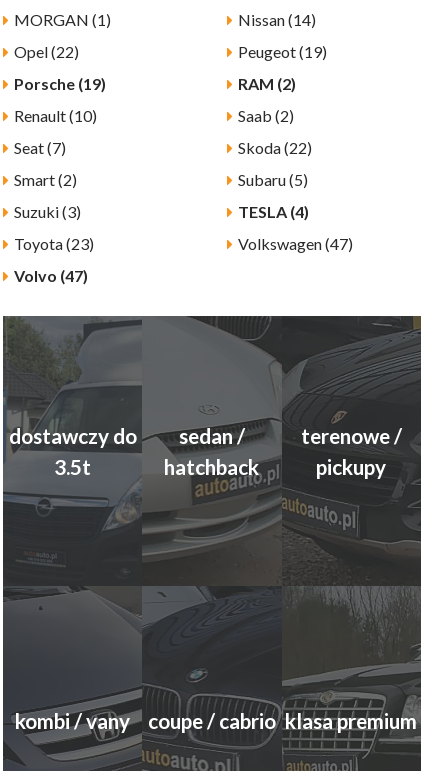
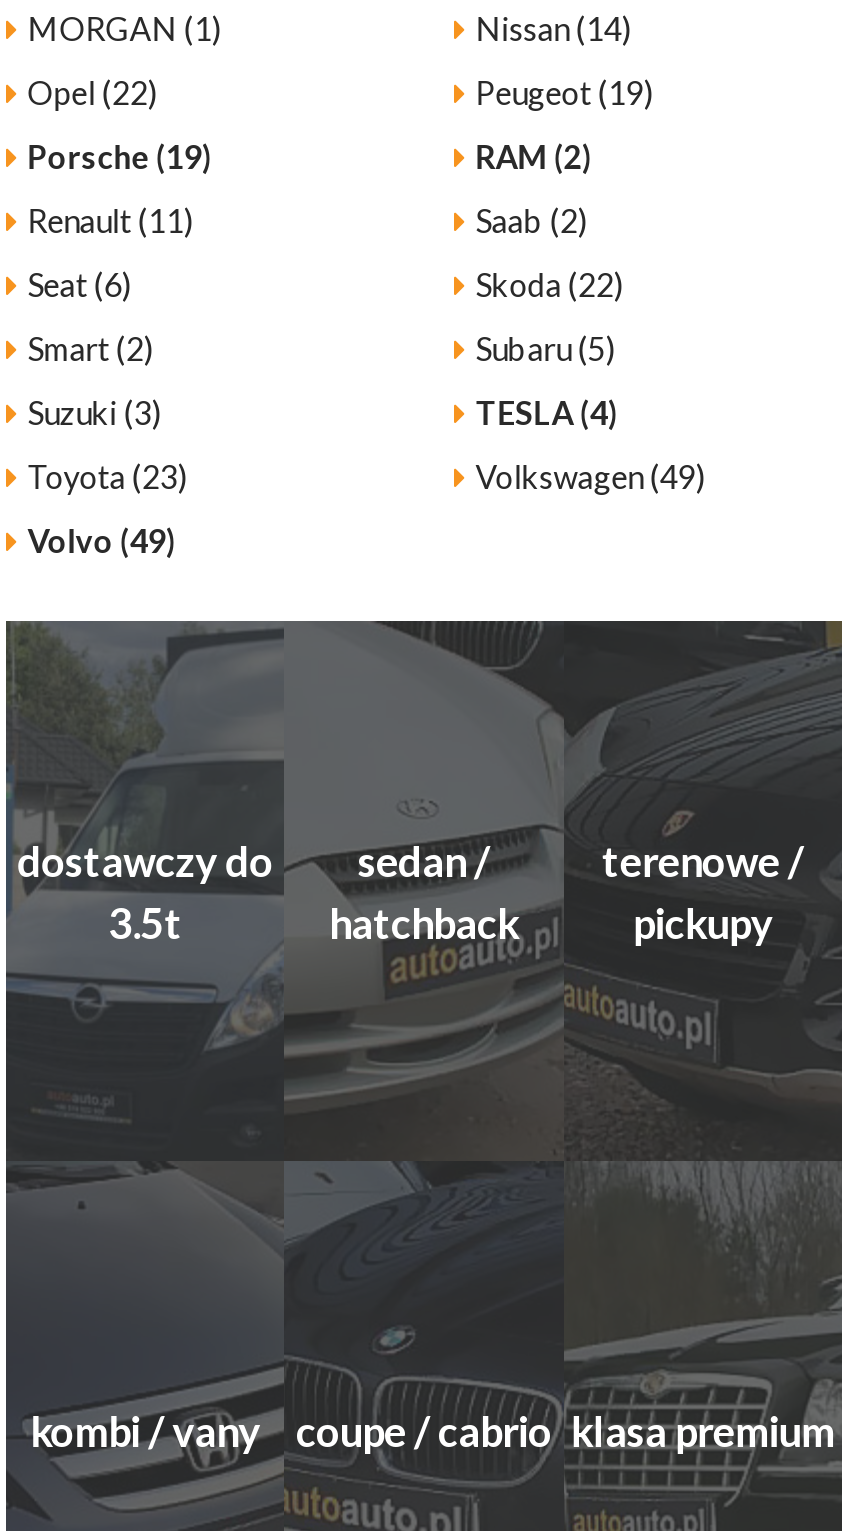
[14,106,97,125] Renault (10) -> [28,200,194,238] Renault (11)
[14,138,66,157] Seat (7) -> [28,264,132,302] Seat (6)
[238,234,353,253] Volkswagen (47) -> [476,456,706,494] Volkswagen (49)
[14,266,88,285] Volvo (47) -> [28,520,176,558] Volvo (49)

